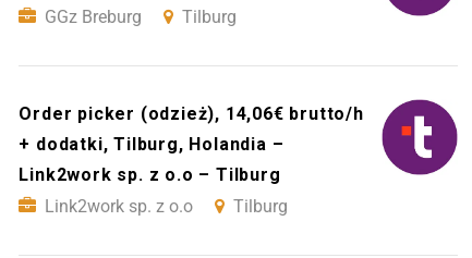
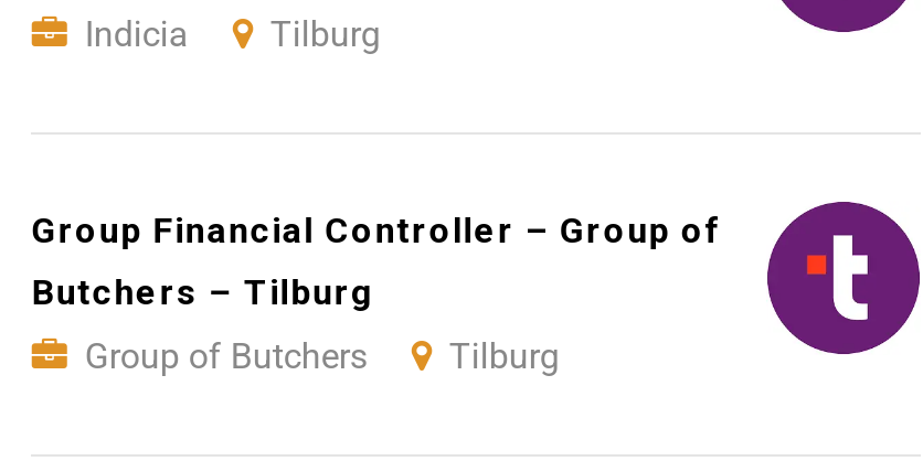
[45,7,142,27] GGz Breburg -> [85,14,189,56] Indicia
[19,104,364,217] Order picker (odzież), 14,06€ brutto/h | + dodatki, Tilburg, Holandia – | Link2work sp. z o.o – Tilburg | Link2work sp. z o.o -> [32,210,722,378] Group Financial Controller – Group of | Butchers – Tilburg | Group of Butchers

